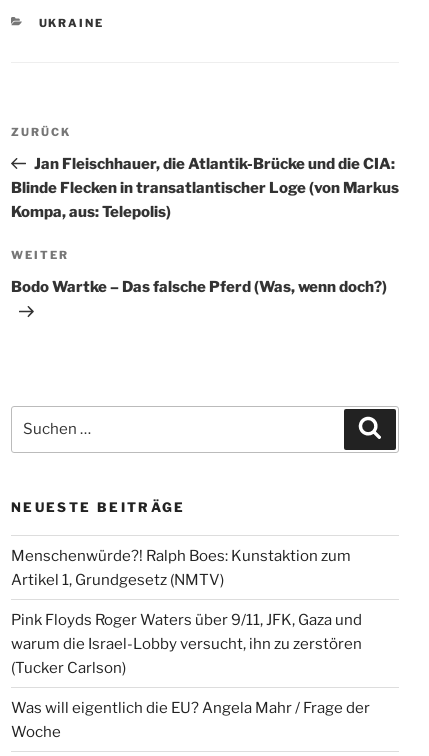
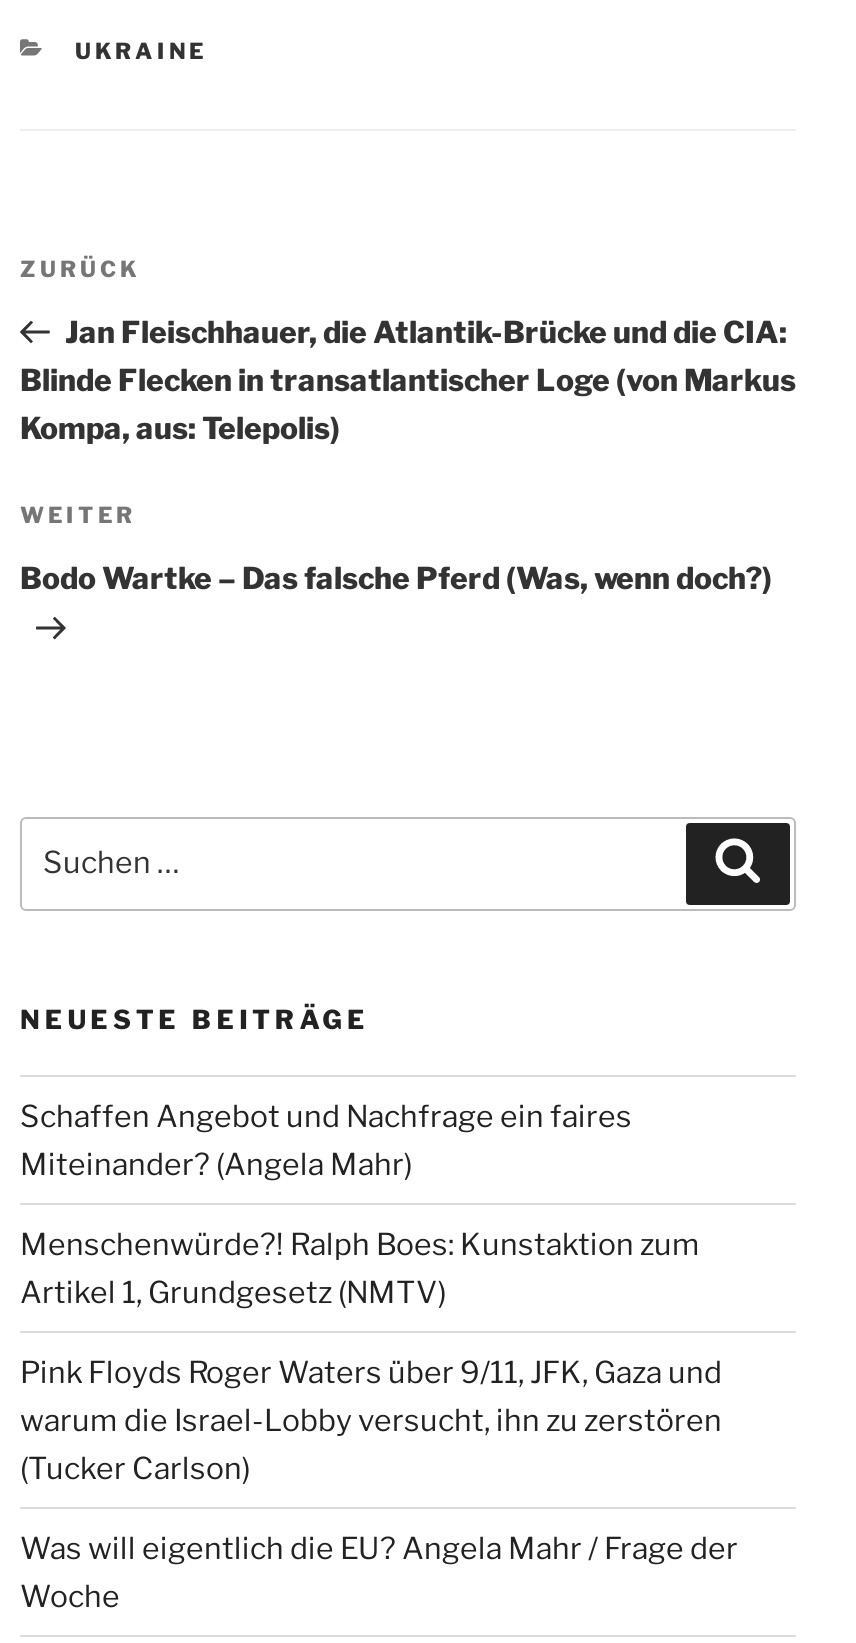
none -> [20,1099,632,1183] Schaffen Angebot und Nachfrage ein faires | Miteinander? (Angela Mahr)

